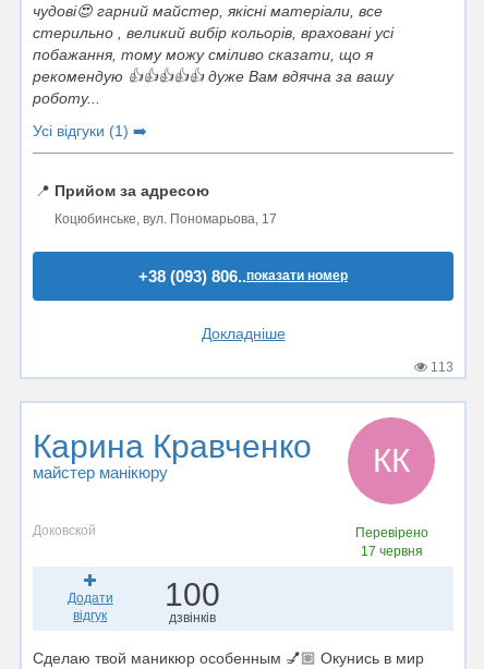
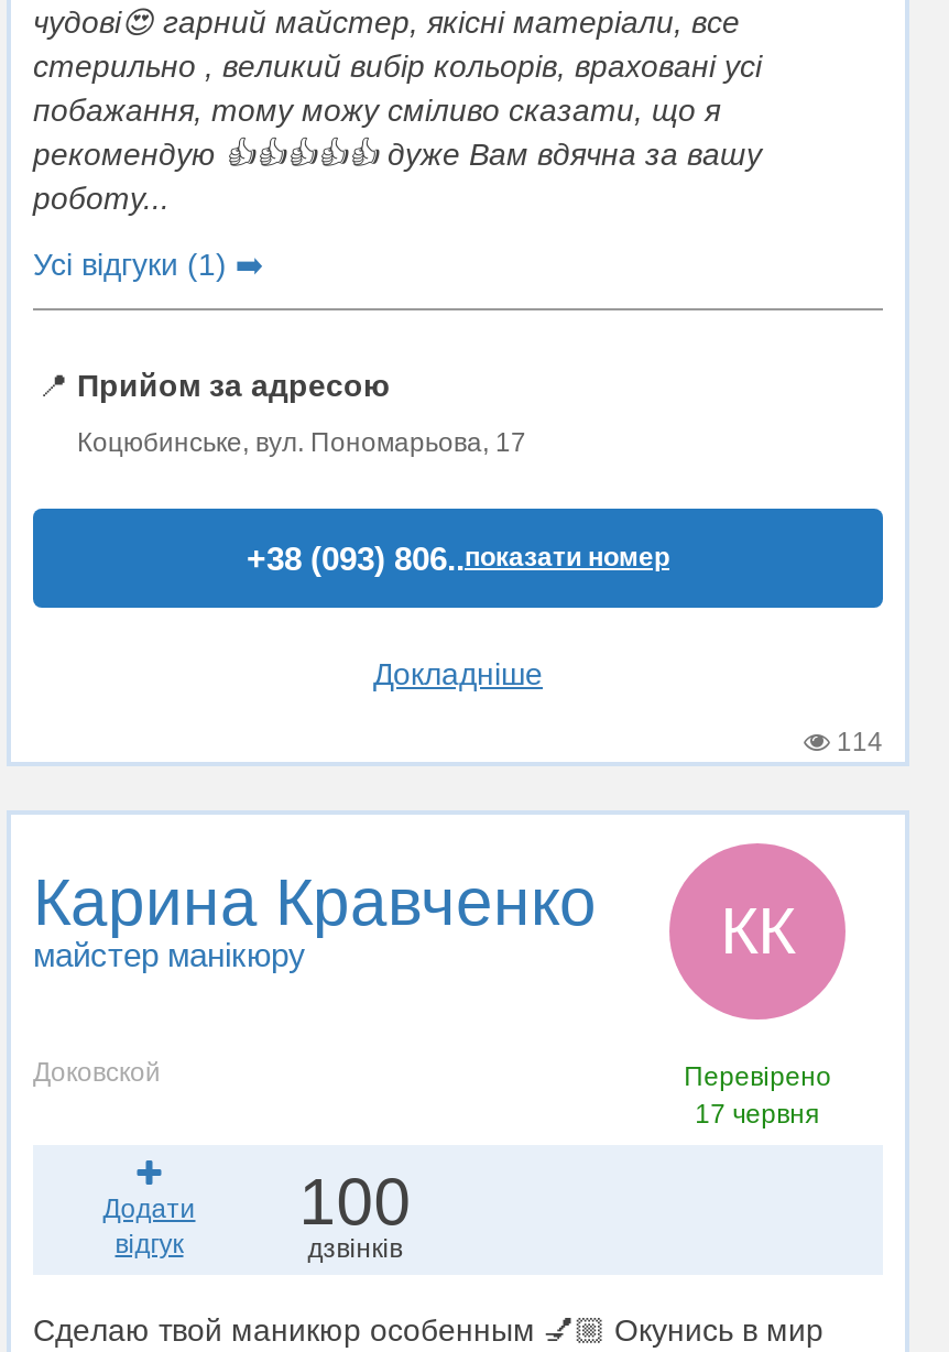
[427,360,453,375] 113 -> [830,727,883,757] 114

